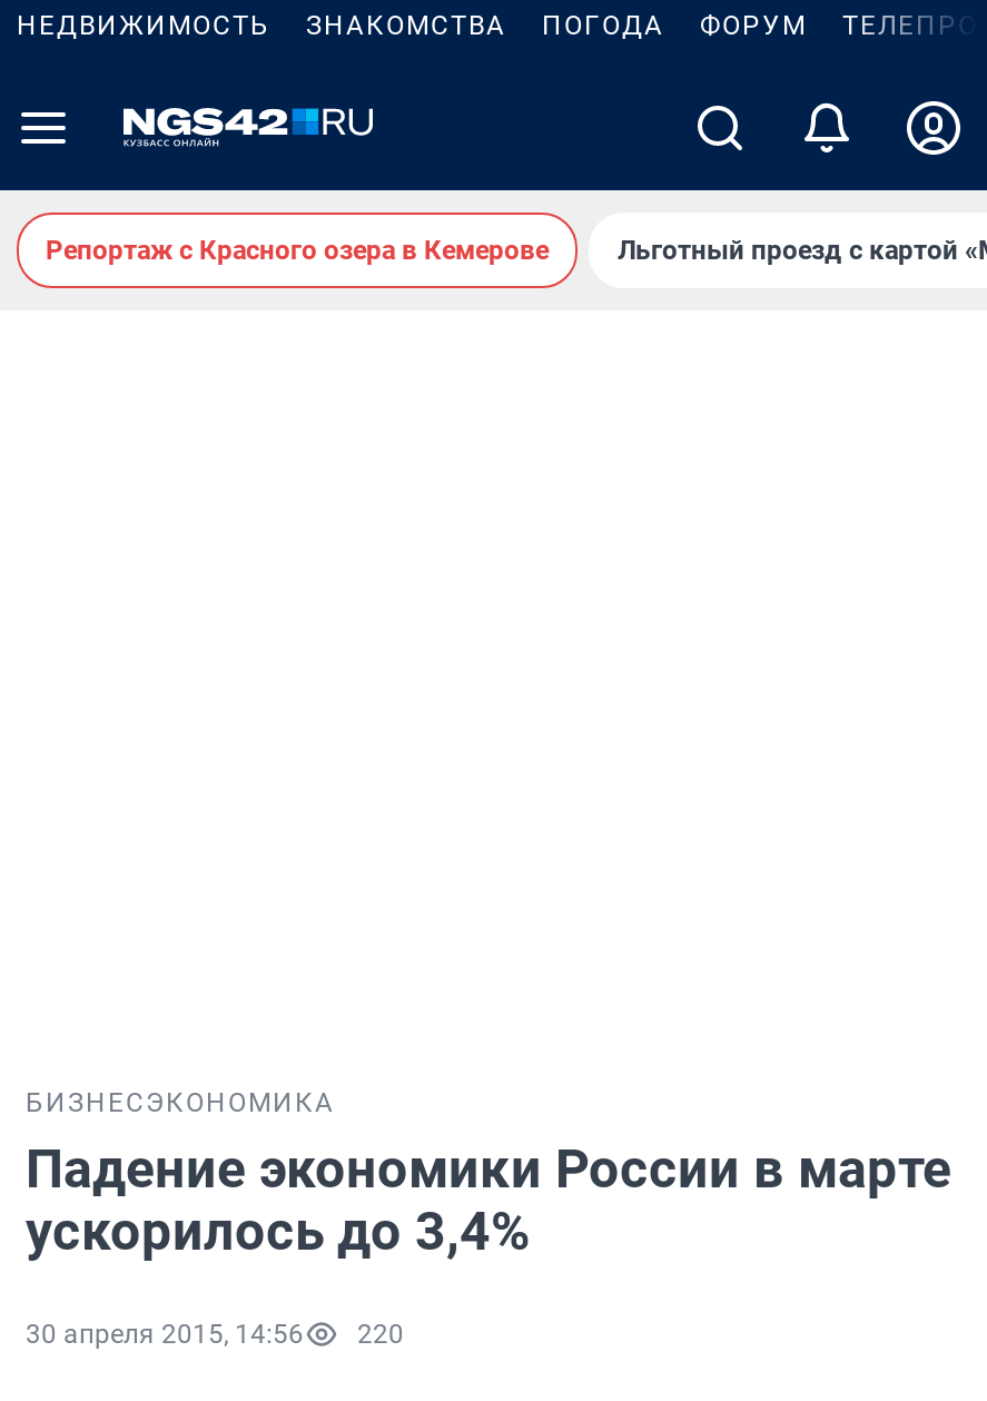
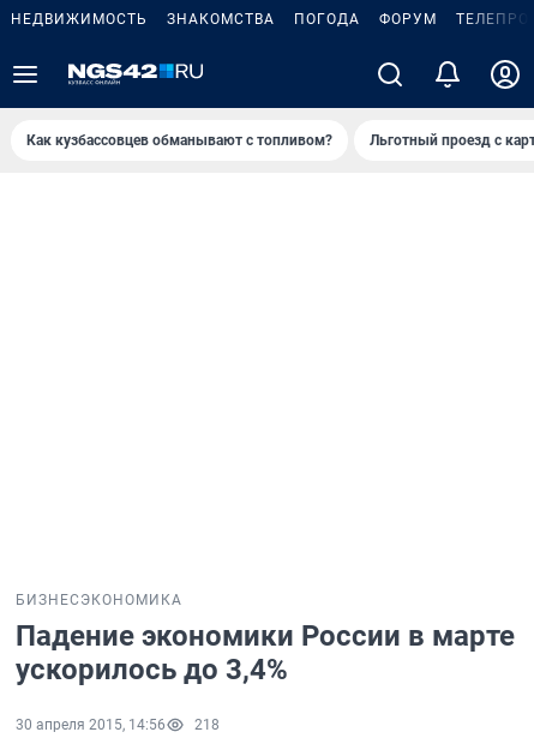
[46,235,549,266] Репортаж с Красного озера в Кемерове -> [26,132,332,149] Как кузбассовцев обманывают с топливом?
[26,1319,404,1350] 30 апреля 2015, 14:56 220 -> [16,717,220,733] 30 апреля 2015, 14:56 218

